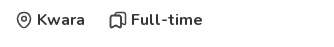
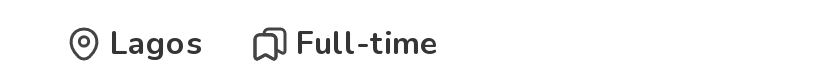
[37,9,85,31] Kwara -> [110,22,204,66] Lagos

